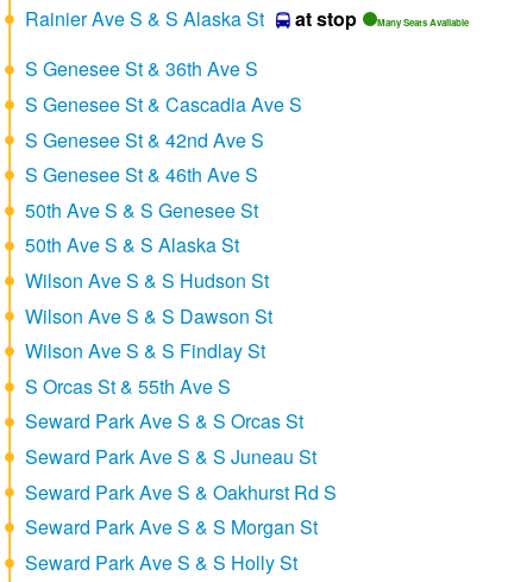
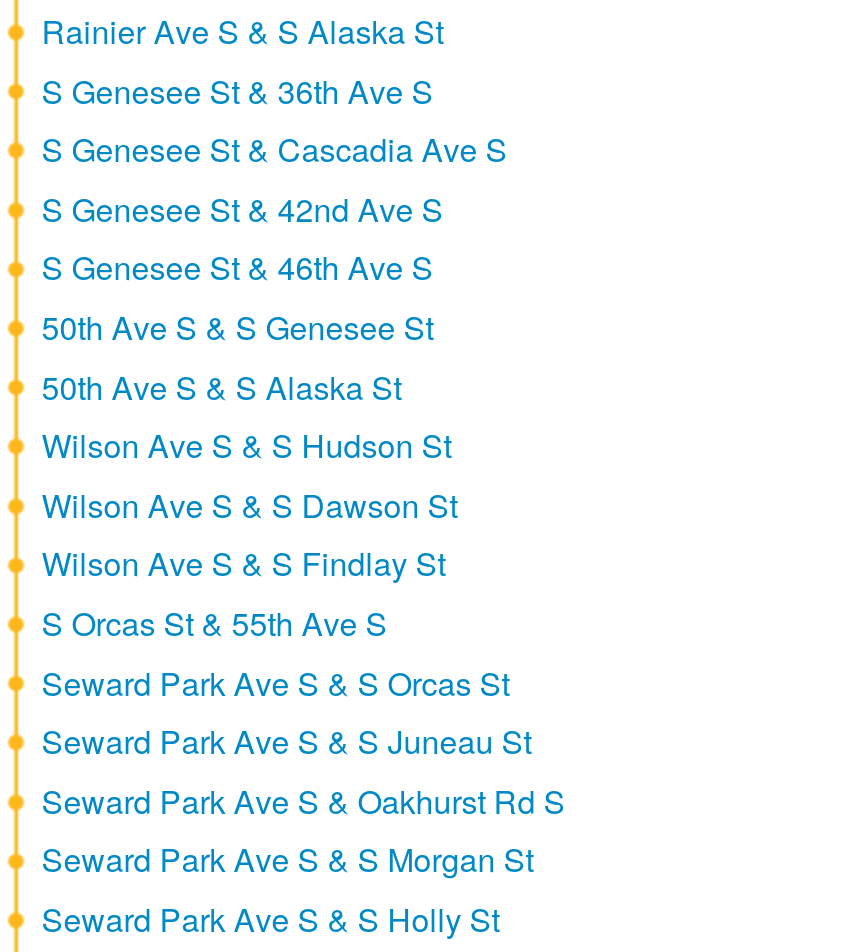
[295,5,469,32] at stop | Many Seats Available -> none

